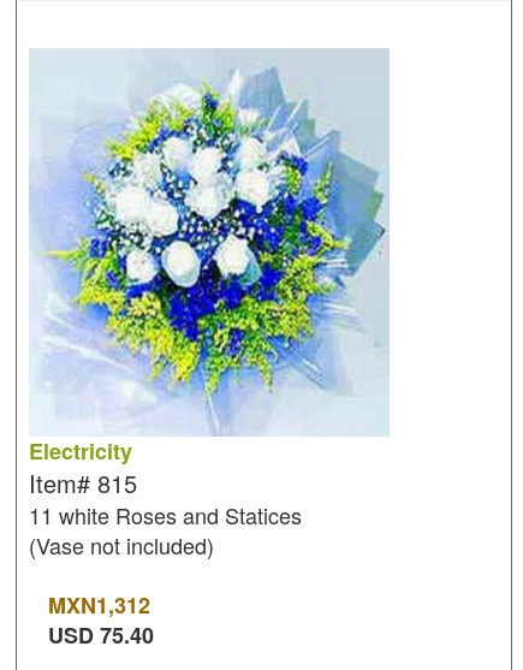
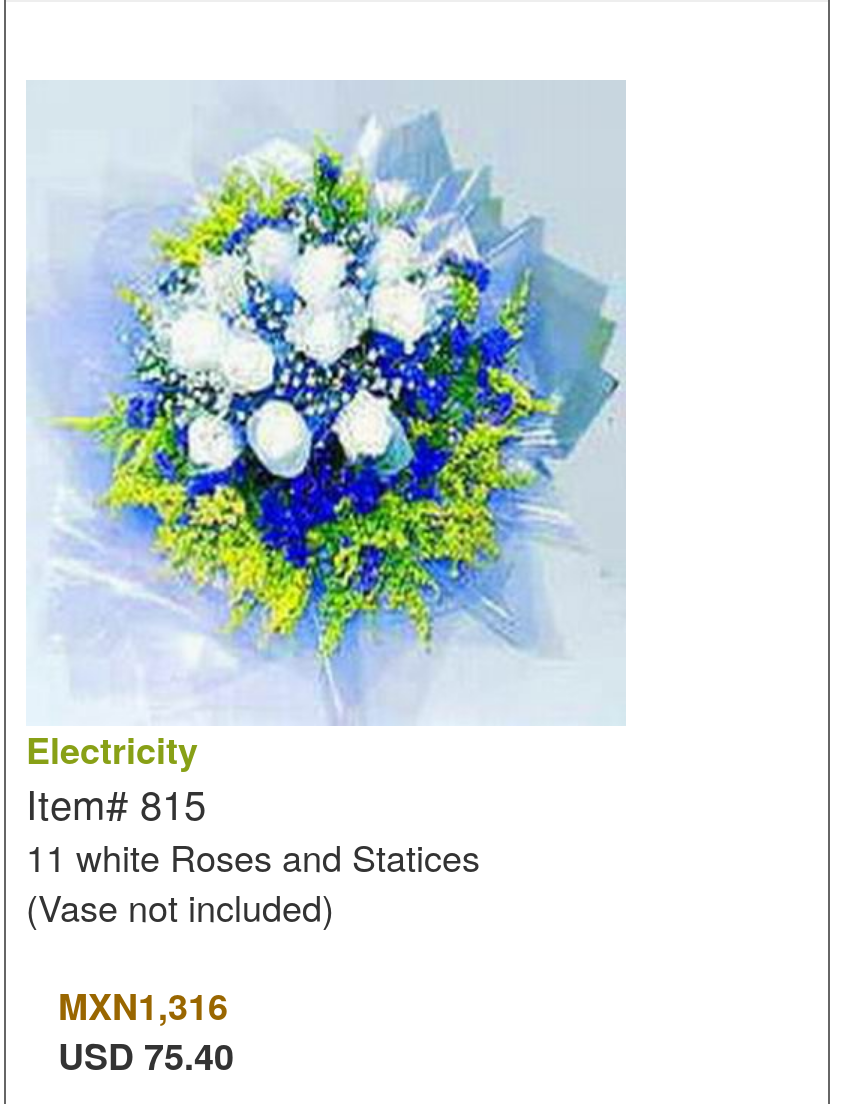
[48,589,150,621] MXN1,312 -> [58,980,228,1032] MXN1,316

